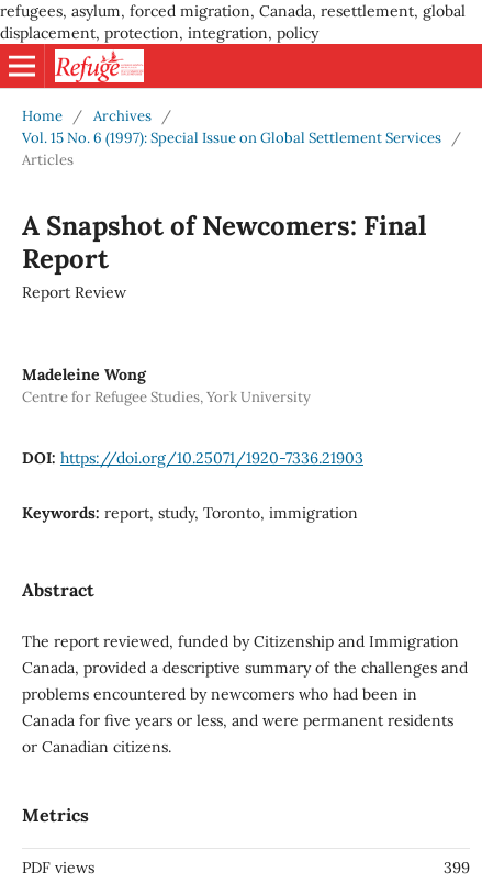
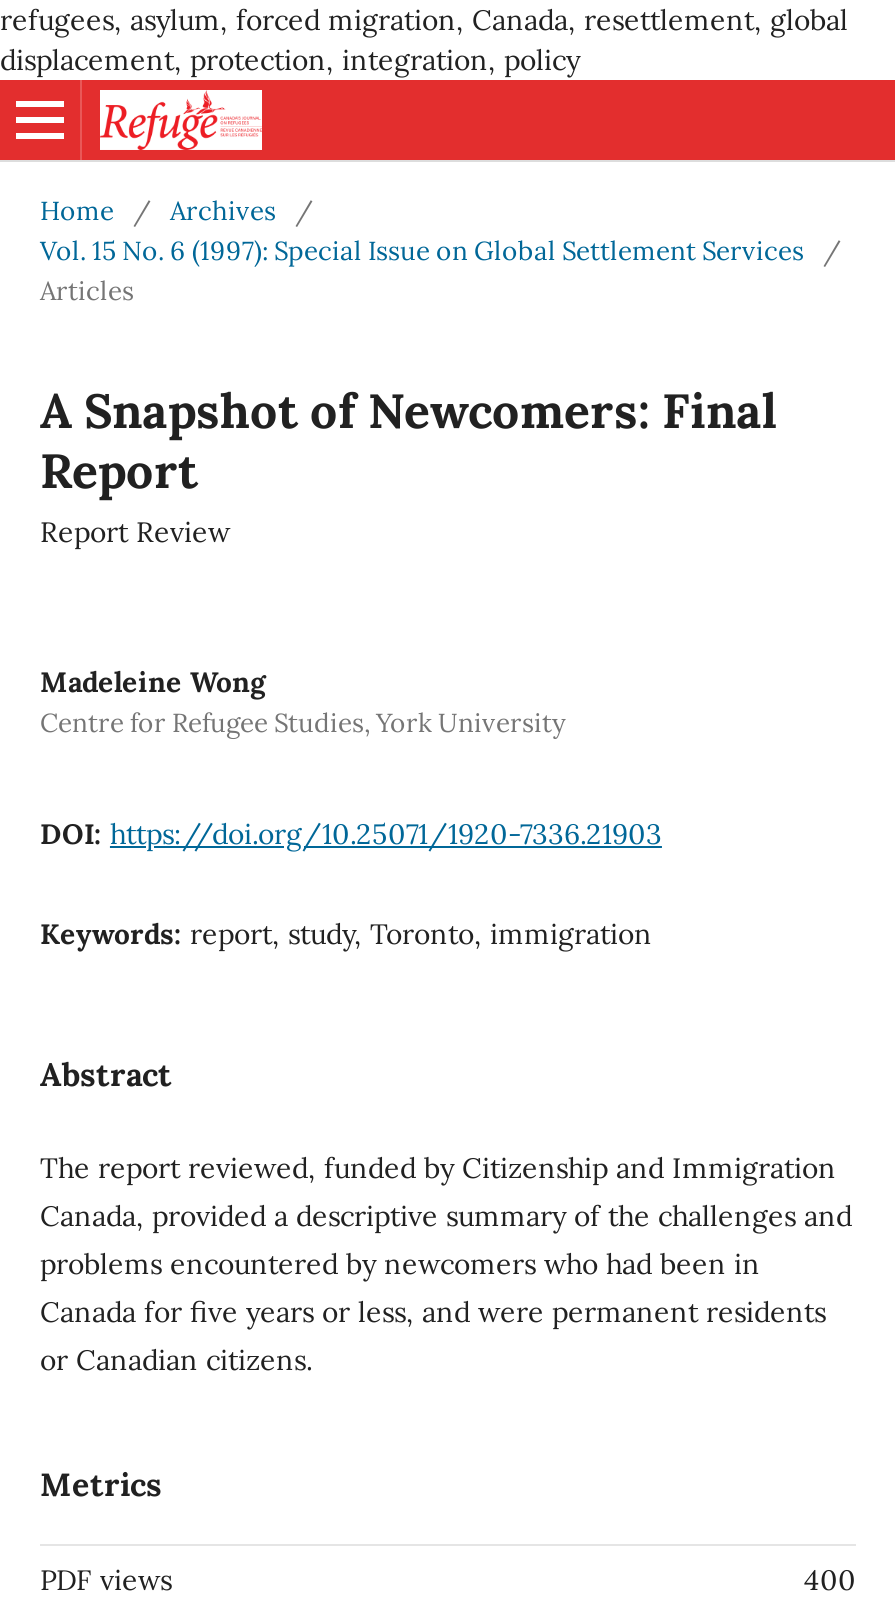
[444,858,470,878] 399 -> [804,1562,856,1598] 400

